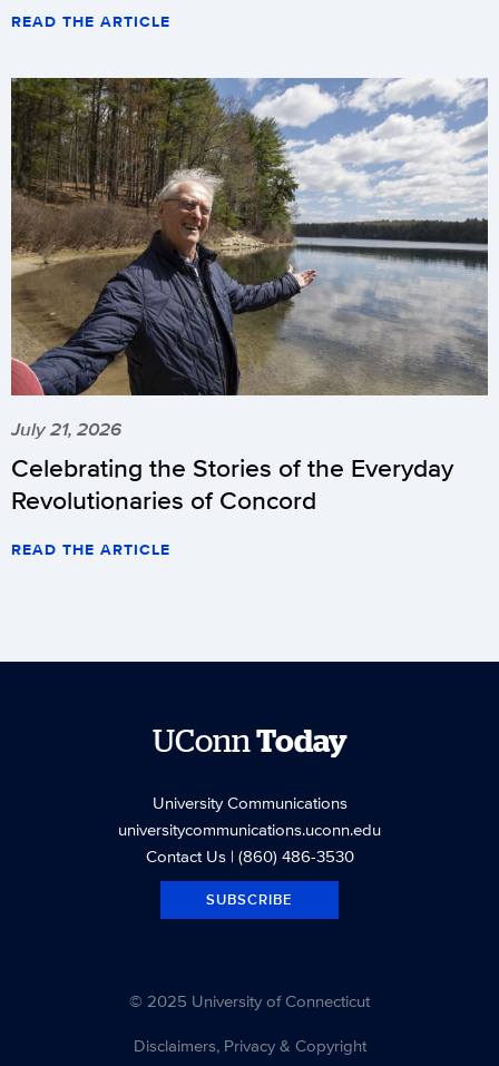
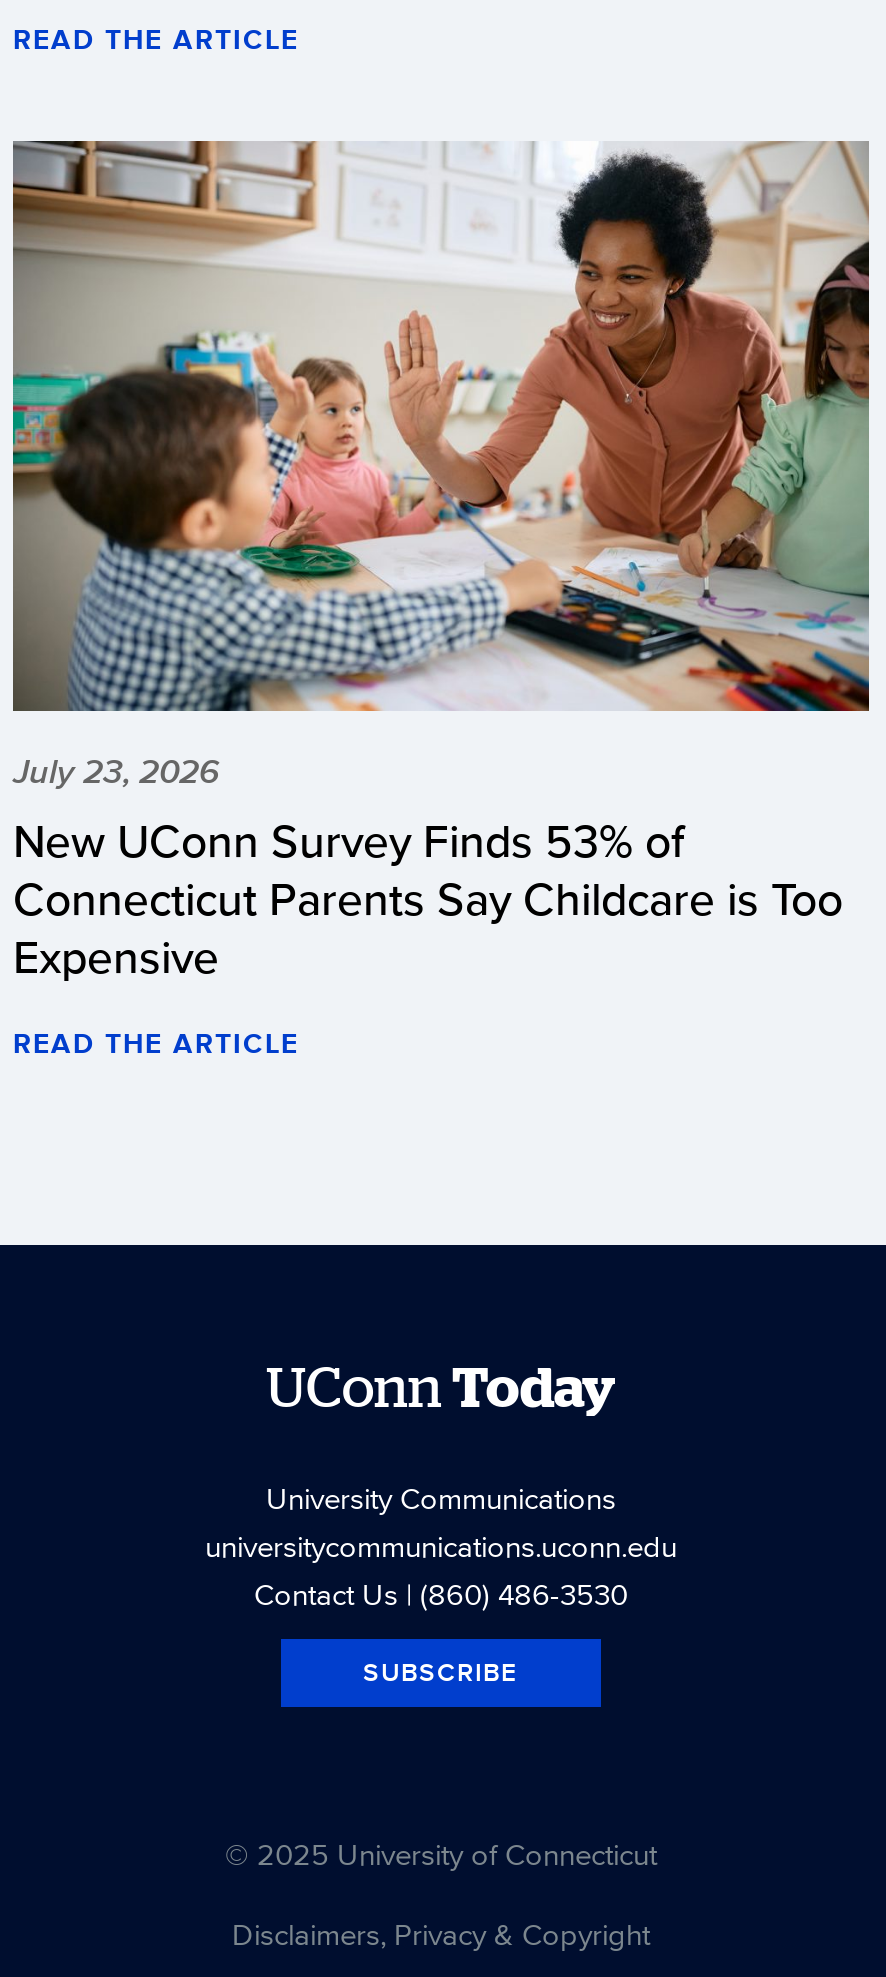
[11,77,488,519] [image] | July 21, 2026 | Celebrating the Stories of the Everyday | Revolutionaries of Concord -> [13,139,871,990] [image] | July 23, 2026 | New UConn Survey Finds 53% of | Connecticut Parents Say Childcare is Too | Expensive

